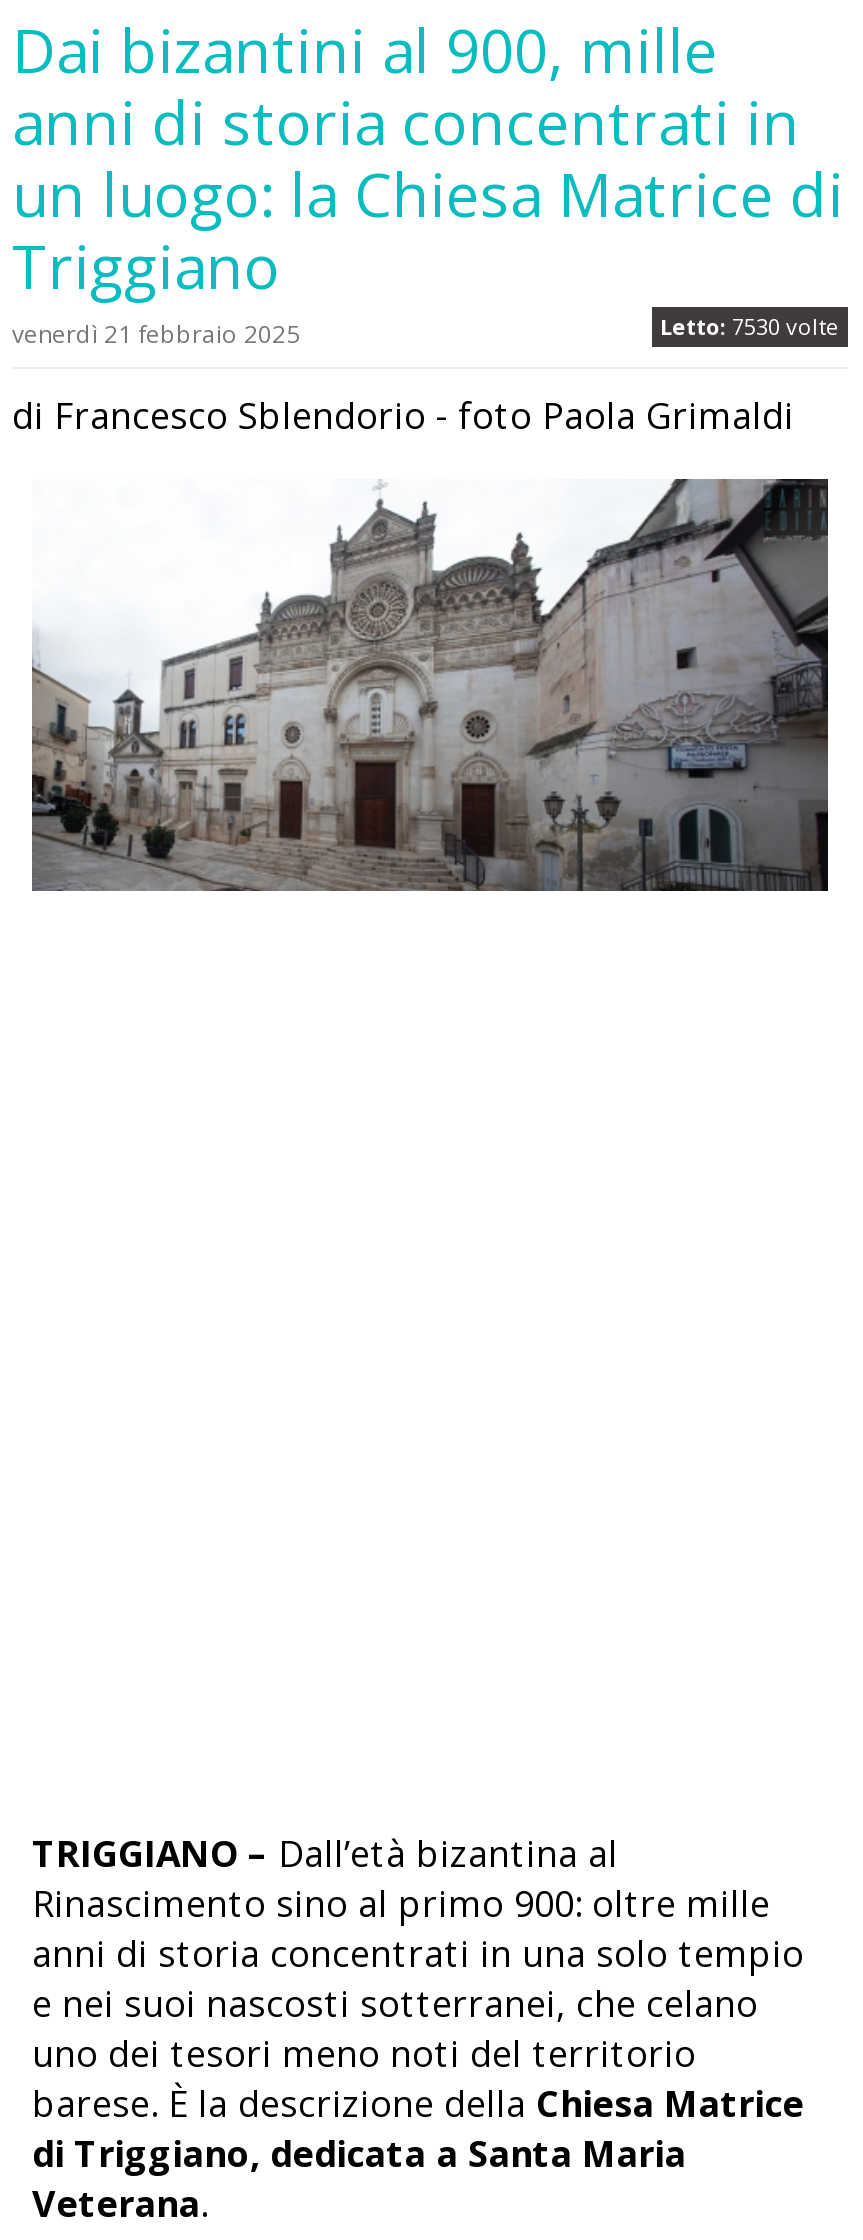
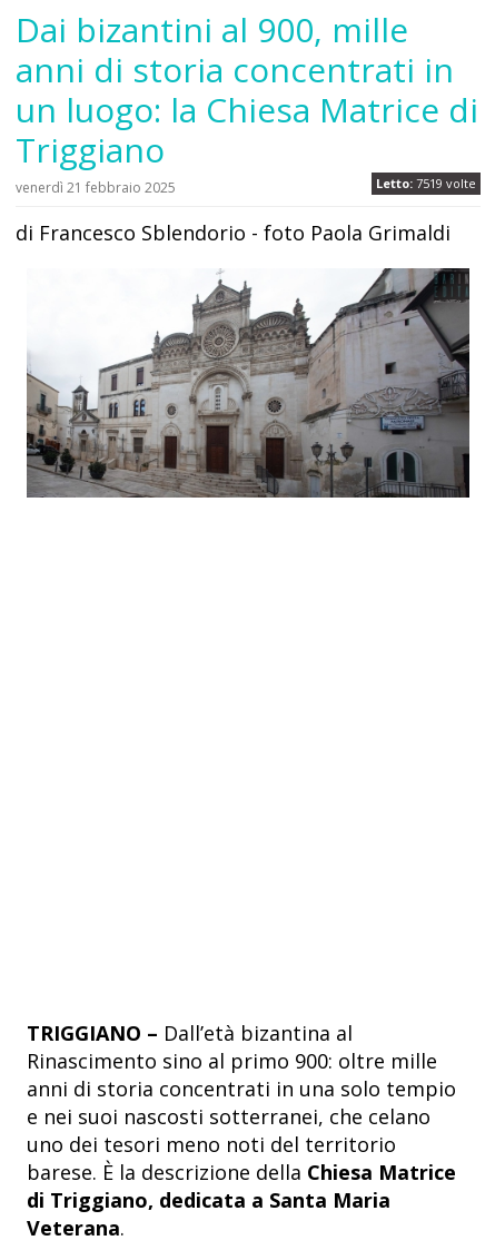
[660,311,840,341] Letto: 7530 volte -> [376,175,476,192] Letto: 7519 volte

